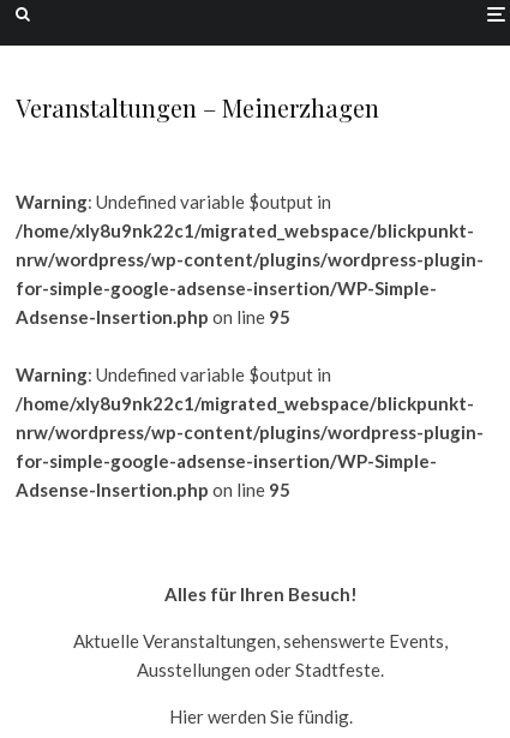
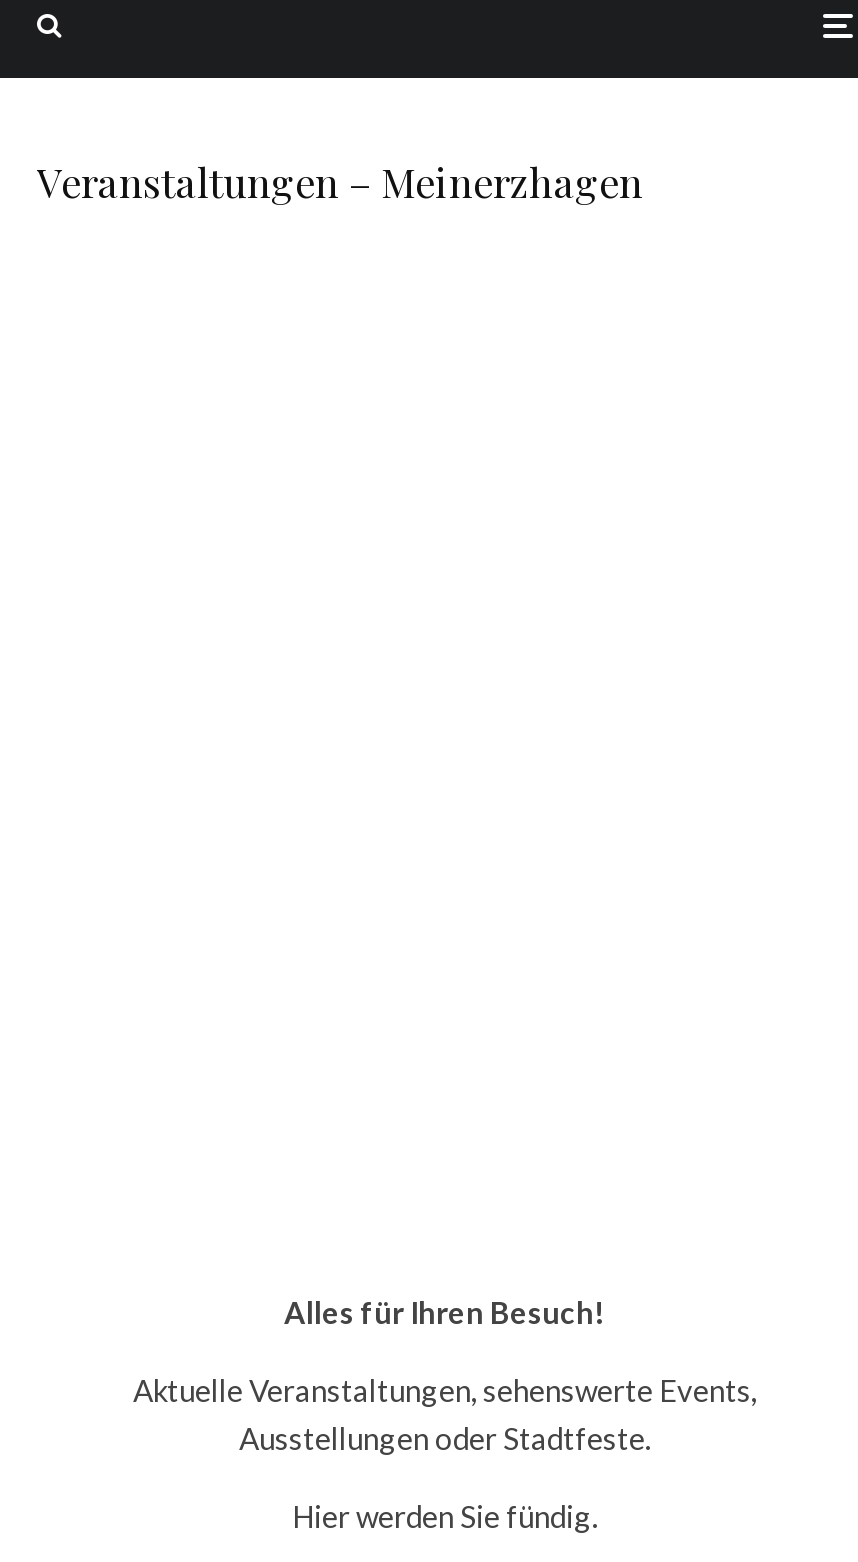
[16,191,484,500] Warning: Undefined variable $output in | /home/xly8u9nk22c1/migrated_webspace/blickpunkt- | nrw/wordpress/wp-content/plugins/wordpress-plugin- | for-simple-google-adsense-insertion/WP-Simple- | Adsense-Insertion.php on line 95 | Warning: Undefined variable $output in | /home/xly8u9nk22c1/migrated_webspace/blickpunkt- | nrw/wordpress/wp-content/plugins/wordpress-plugin- | for-simple-google-adsense-insertion/WP-Simple- | Adsense-Insertion.php on line 95 -> none

